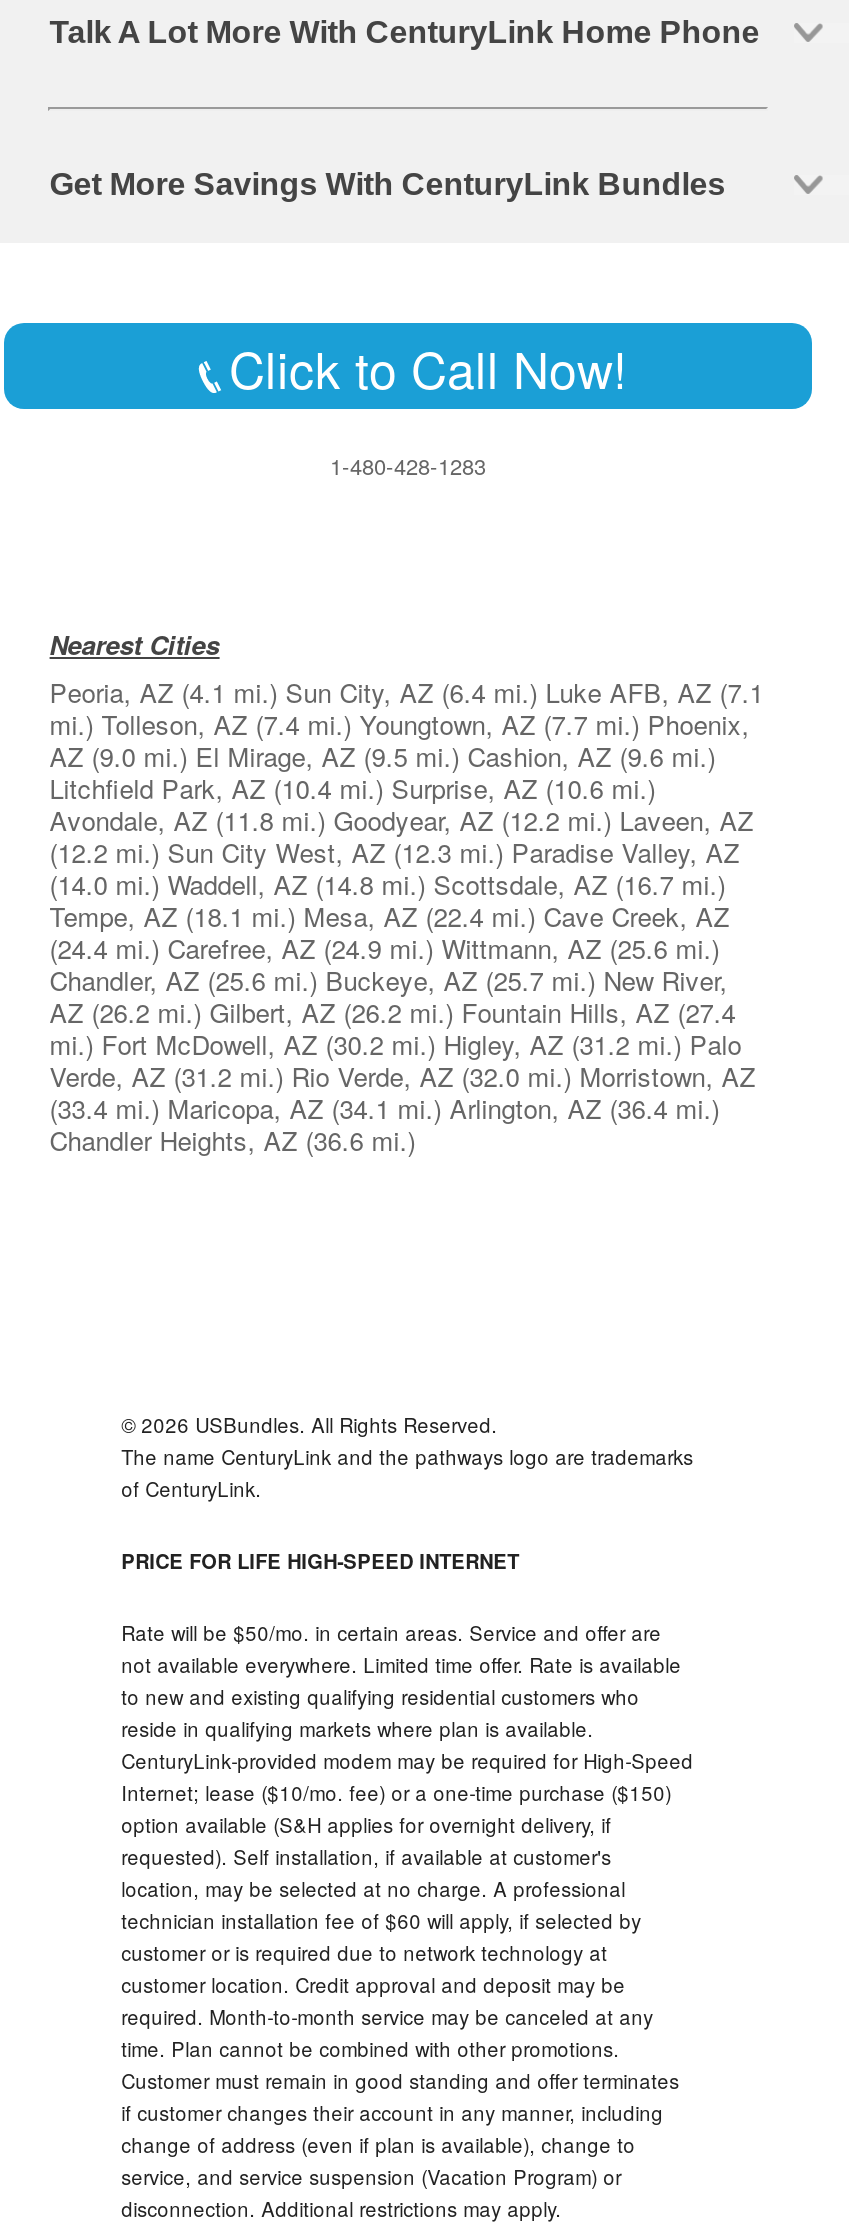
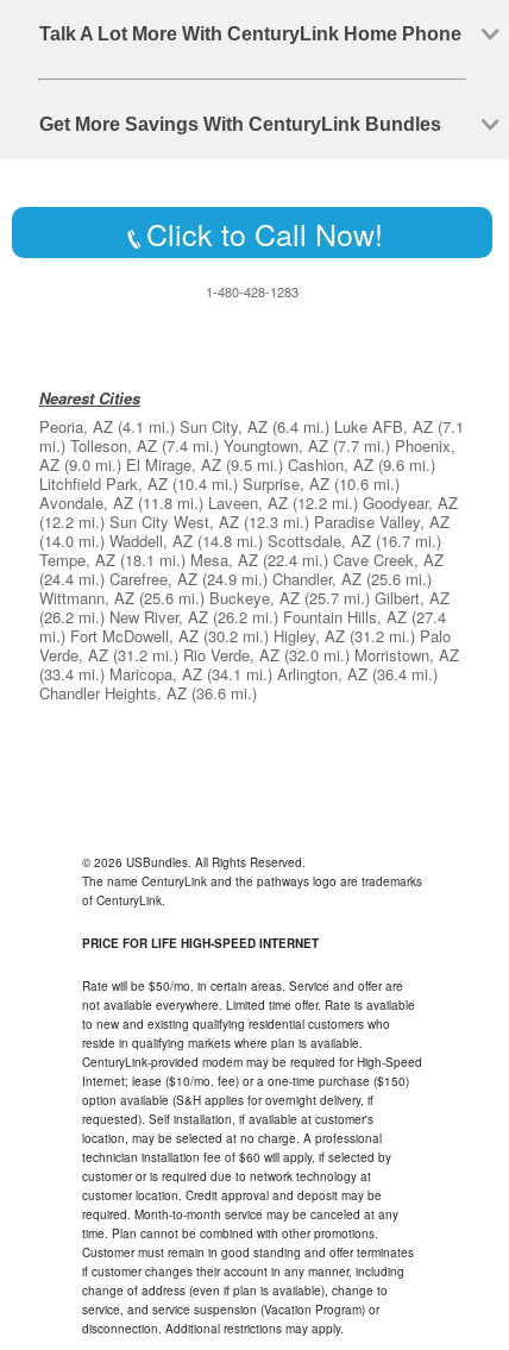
[50,801,754,839] Avondale, AZ (11.8 mi.) Goodyear, AZ (12.2 mi.) Laveen, AZ -> [39,491,458,514] Avondale, AZ (11.8 mi.) Laveen, AZ (12.2 mi.) Goodyear, AZ
[50,929,720,967] (24.4 mi.) Carefree, AZ (24.9 mi.) Wittmann, AZ (25.6 mi.) -> [39,567,431,590] (24.4 mi.) Carefree, AZ (24.9 mi.) Chandler, AZ (25.6 mi.)
[50,961,728,999] Chandler, AZ (25.6 mi.) Buckeye, AZ (25.7 mi.) New River, -> [39,586,449,609] Wittmann, AZ (25.6 mi.) Buckeye, AZ (25.7 mi.) Gilbert, AZ
[50,993,736,1031] AZ (26.2 mi.) Gilbert, AZ (26.2 mi.) Fountain Hills, AZ (27.4 -> [39,605,446,628] (26.2 mi.) New River, AZ (26.2 mi.) Fountain Hills, AZ (27.4

